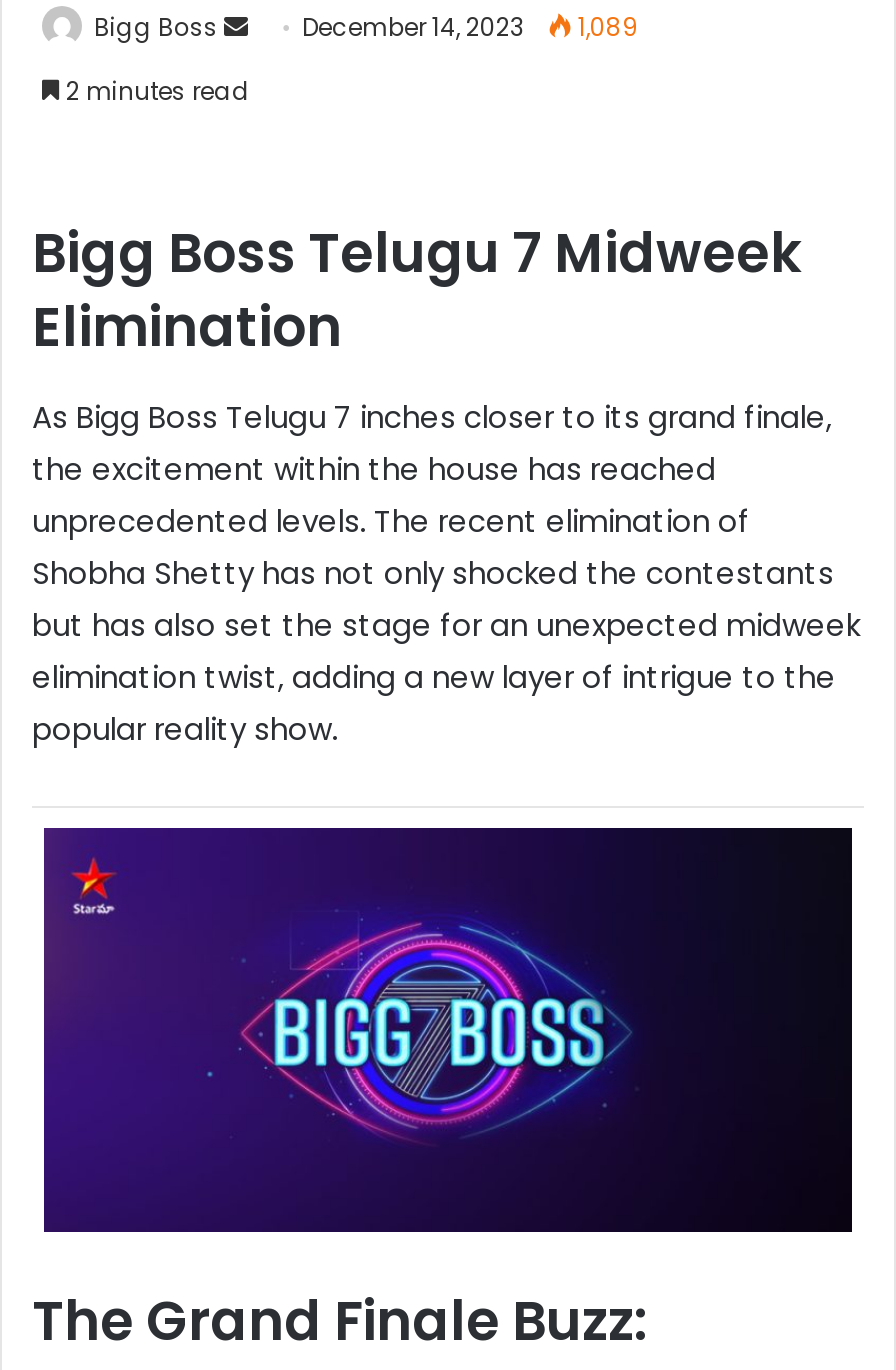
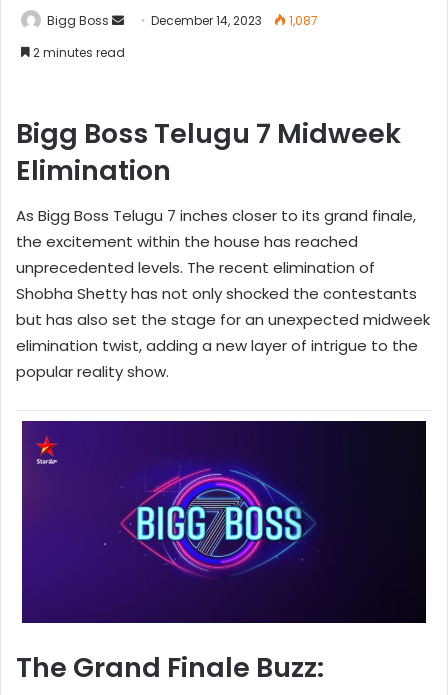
[302,11,638,45] December 14, 2023 1,089 -> [151,12,318,29] December 14, 2023 1,087

